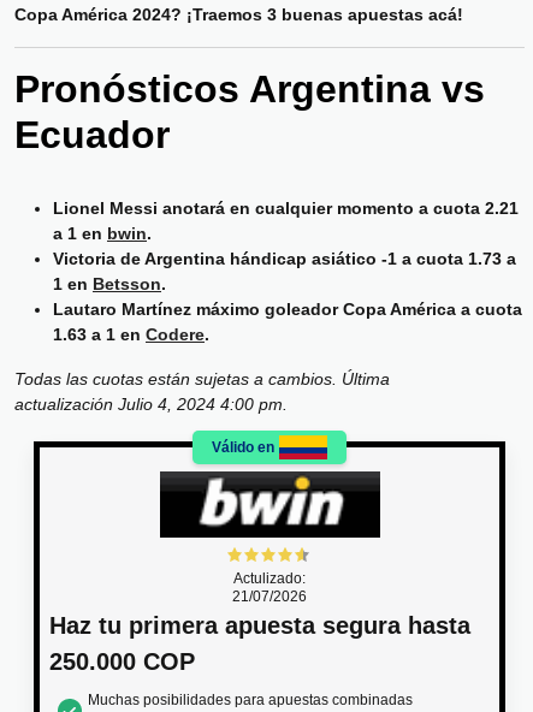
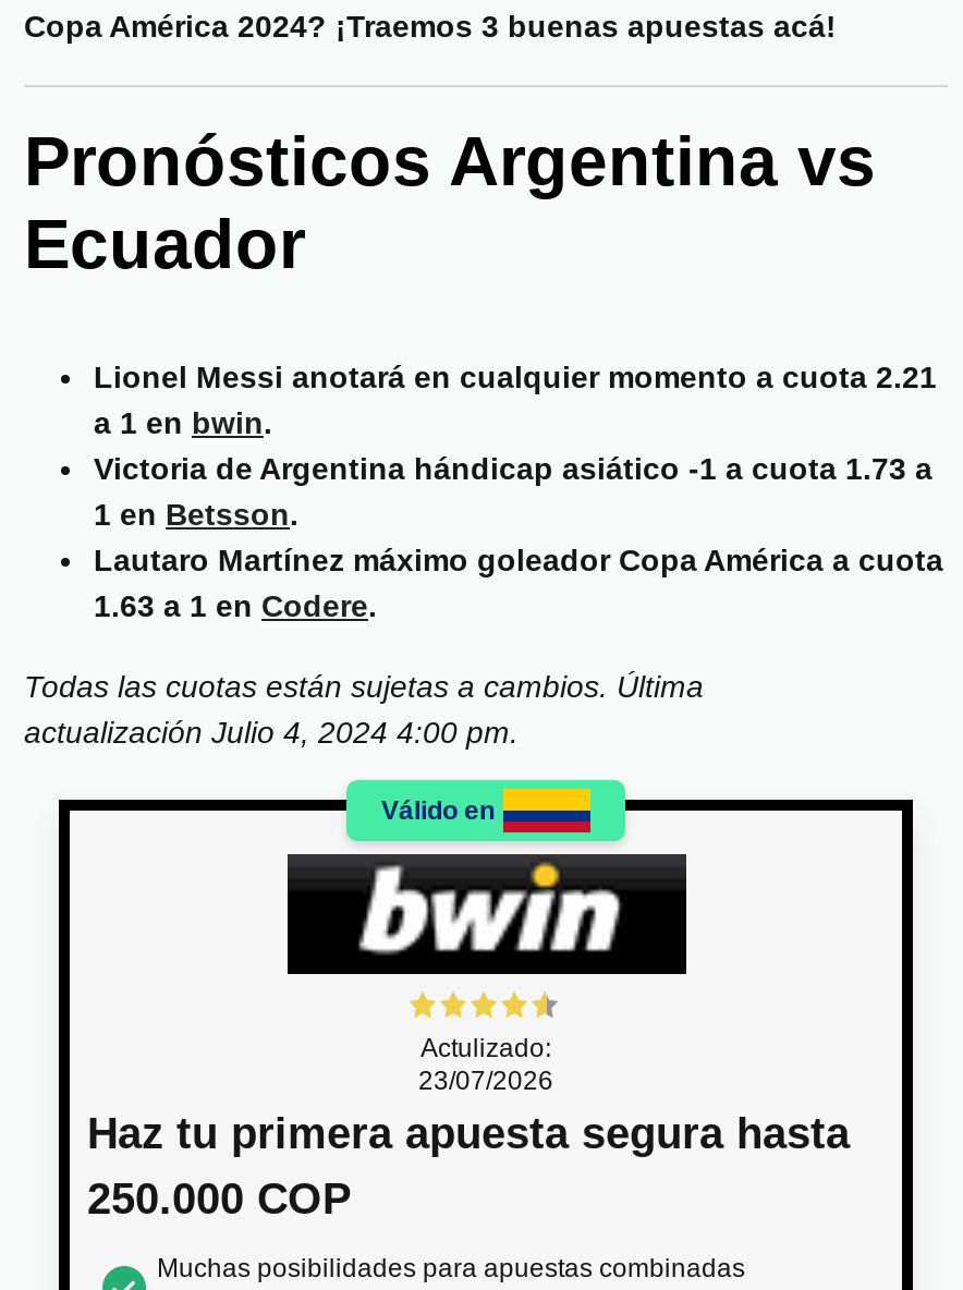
[232,588,307,605] 21/07/2026 -> [418,1065,553,1096] 23/07/2026

